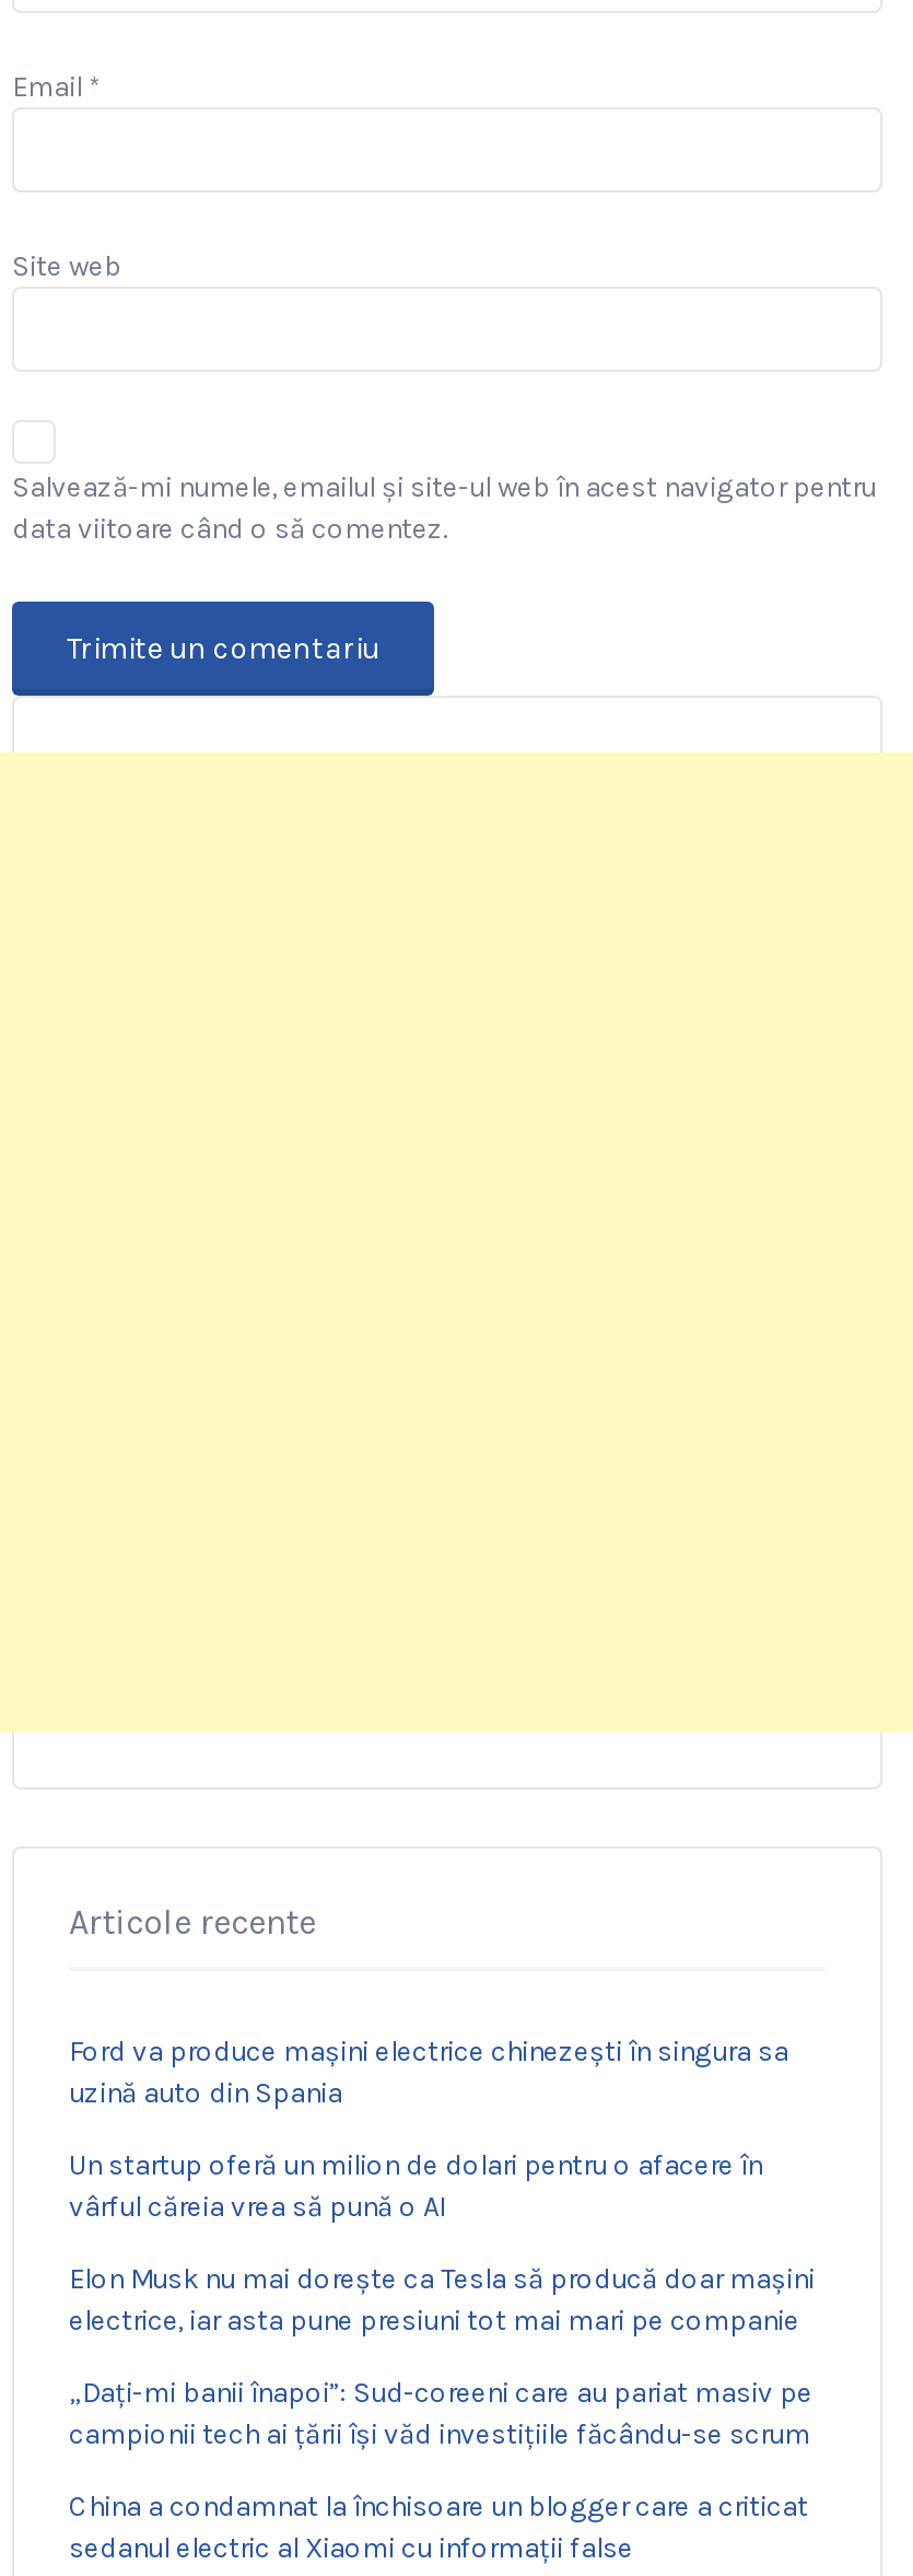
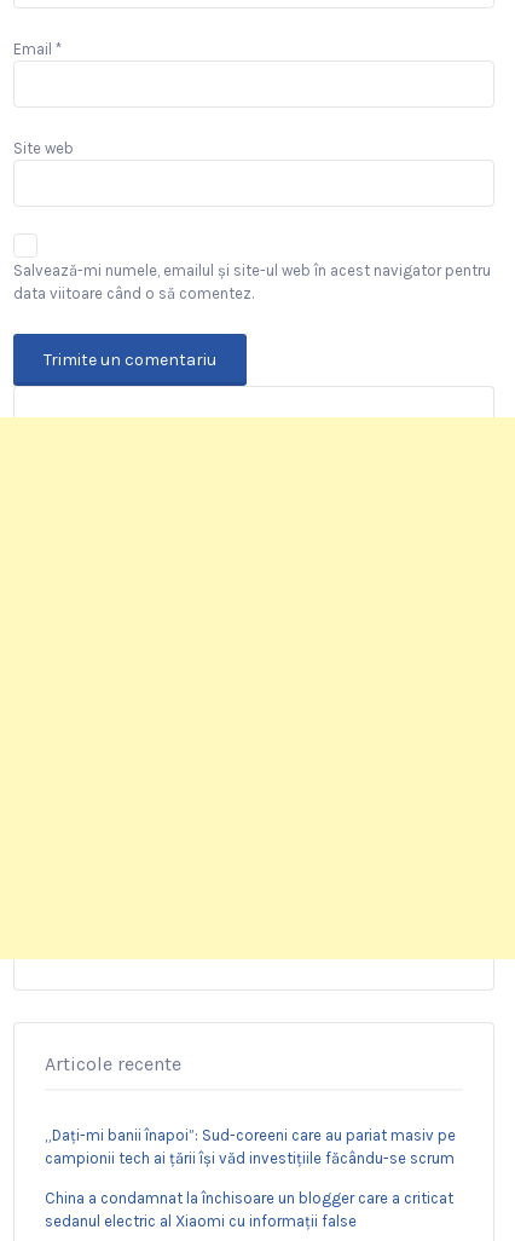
[69,2033,815,2335] Ford va produce mașini electrice chinezești în singura sa | uzină auto din Spania | Un startup oferă un milion de dolari pentru o afacere în | vârful căreia vrea să pună o AI | Elon Musk nu mai dorește ca Tesla să producă doar mașini | electrice, iar asta pune presiuni tot mai mari pe companie -> none

